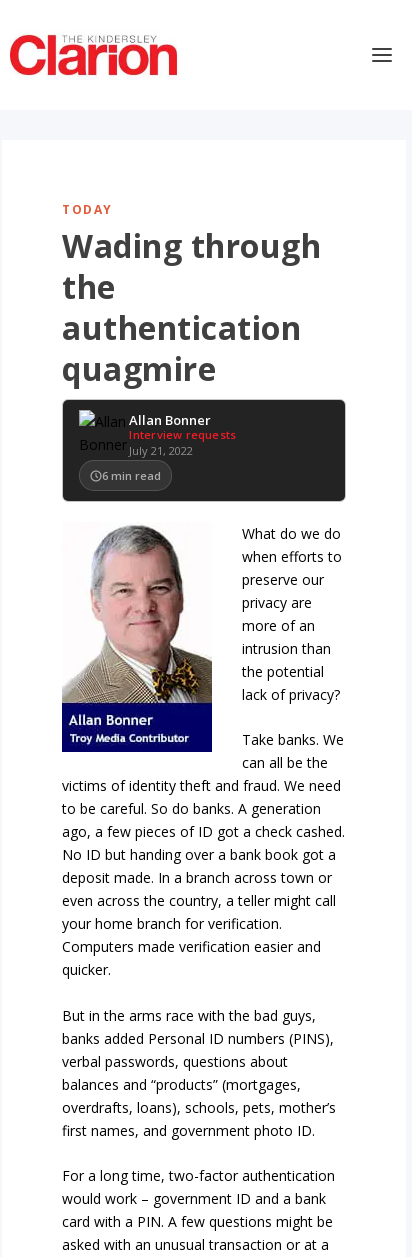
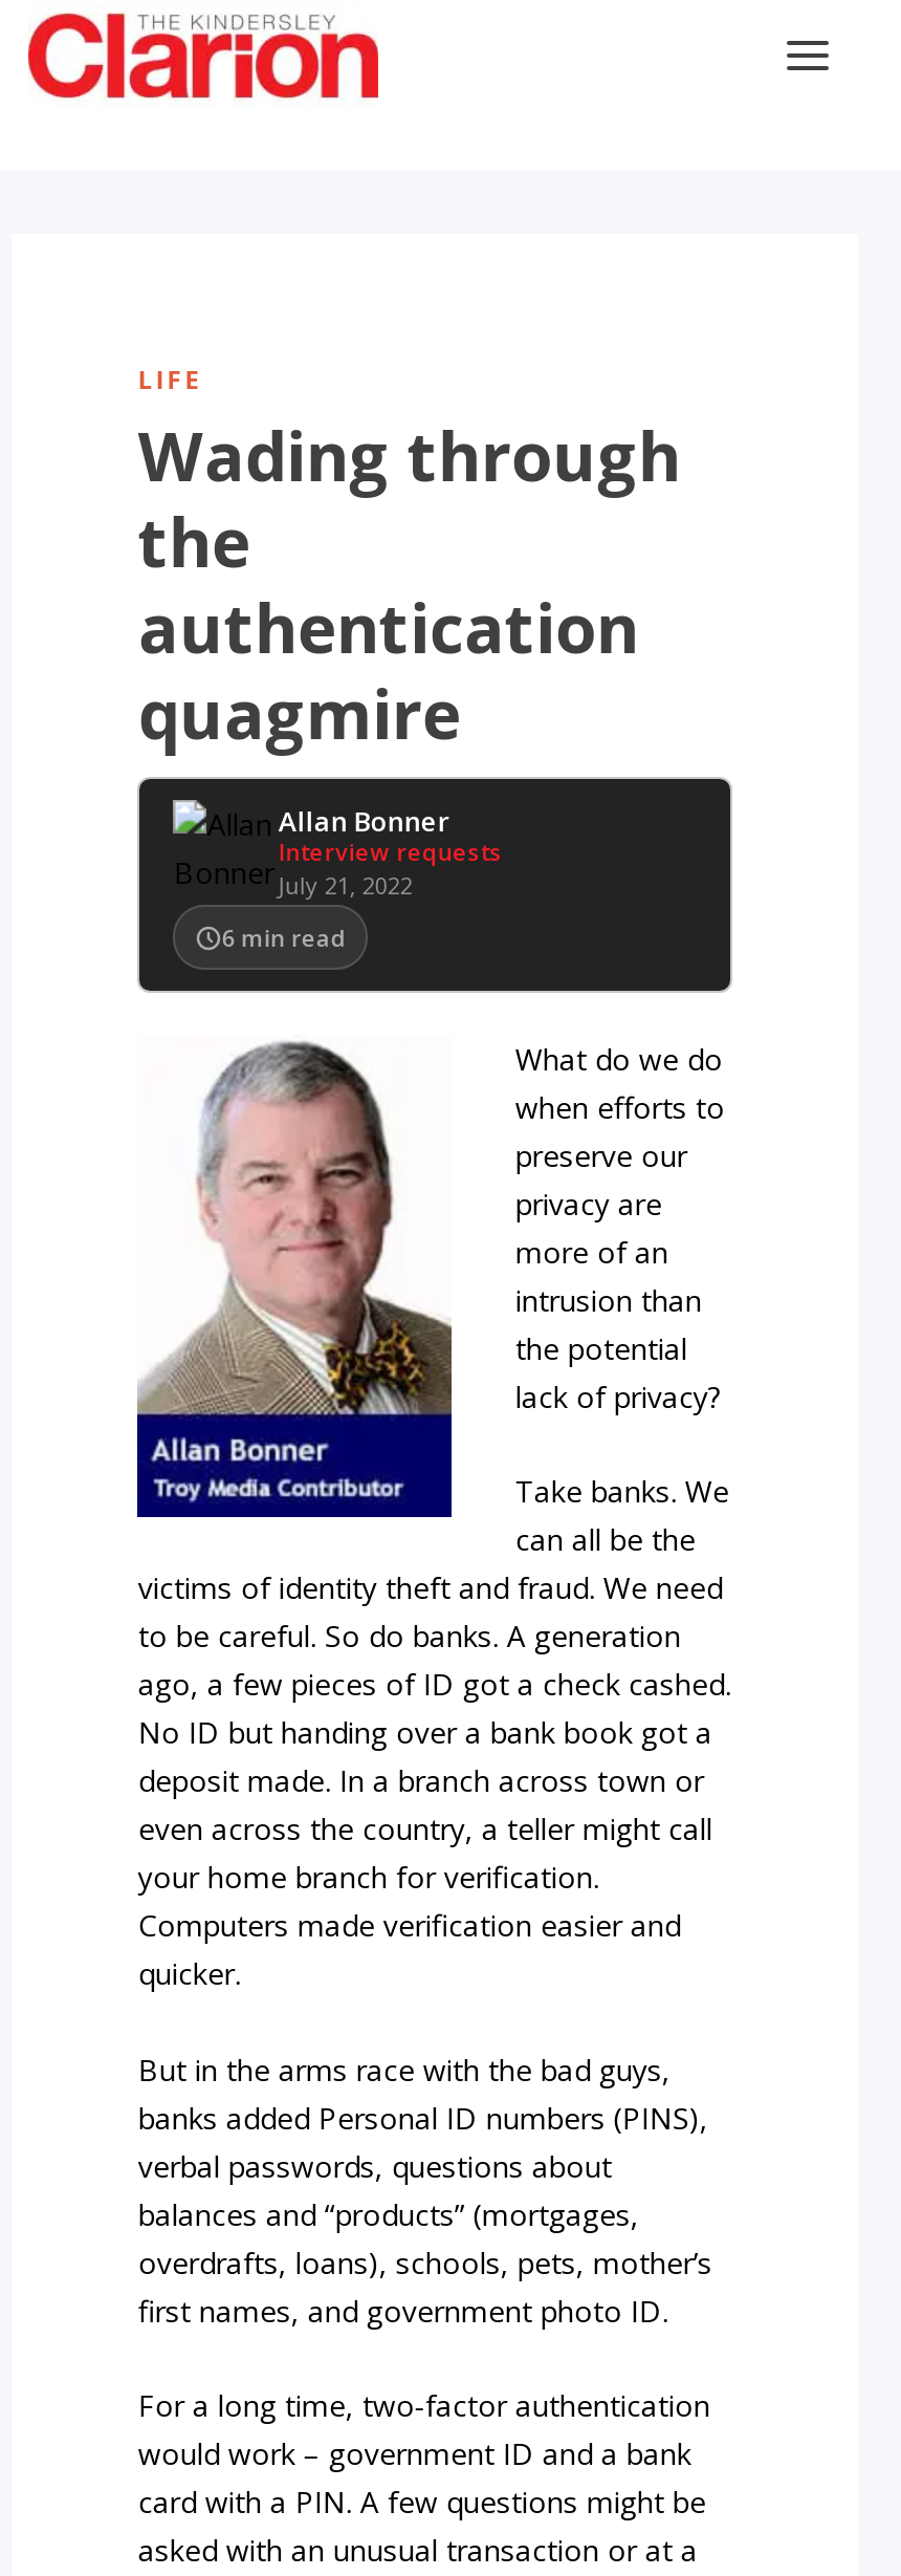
[62,201,113,218] TODAY -> [138,362,203,397] LIFE

